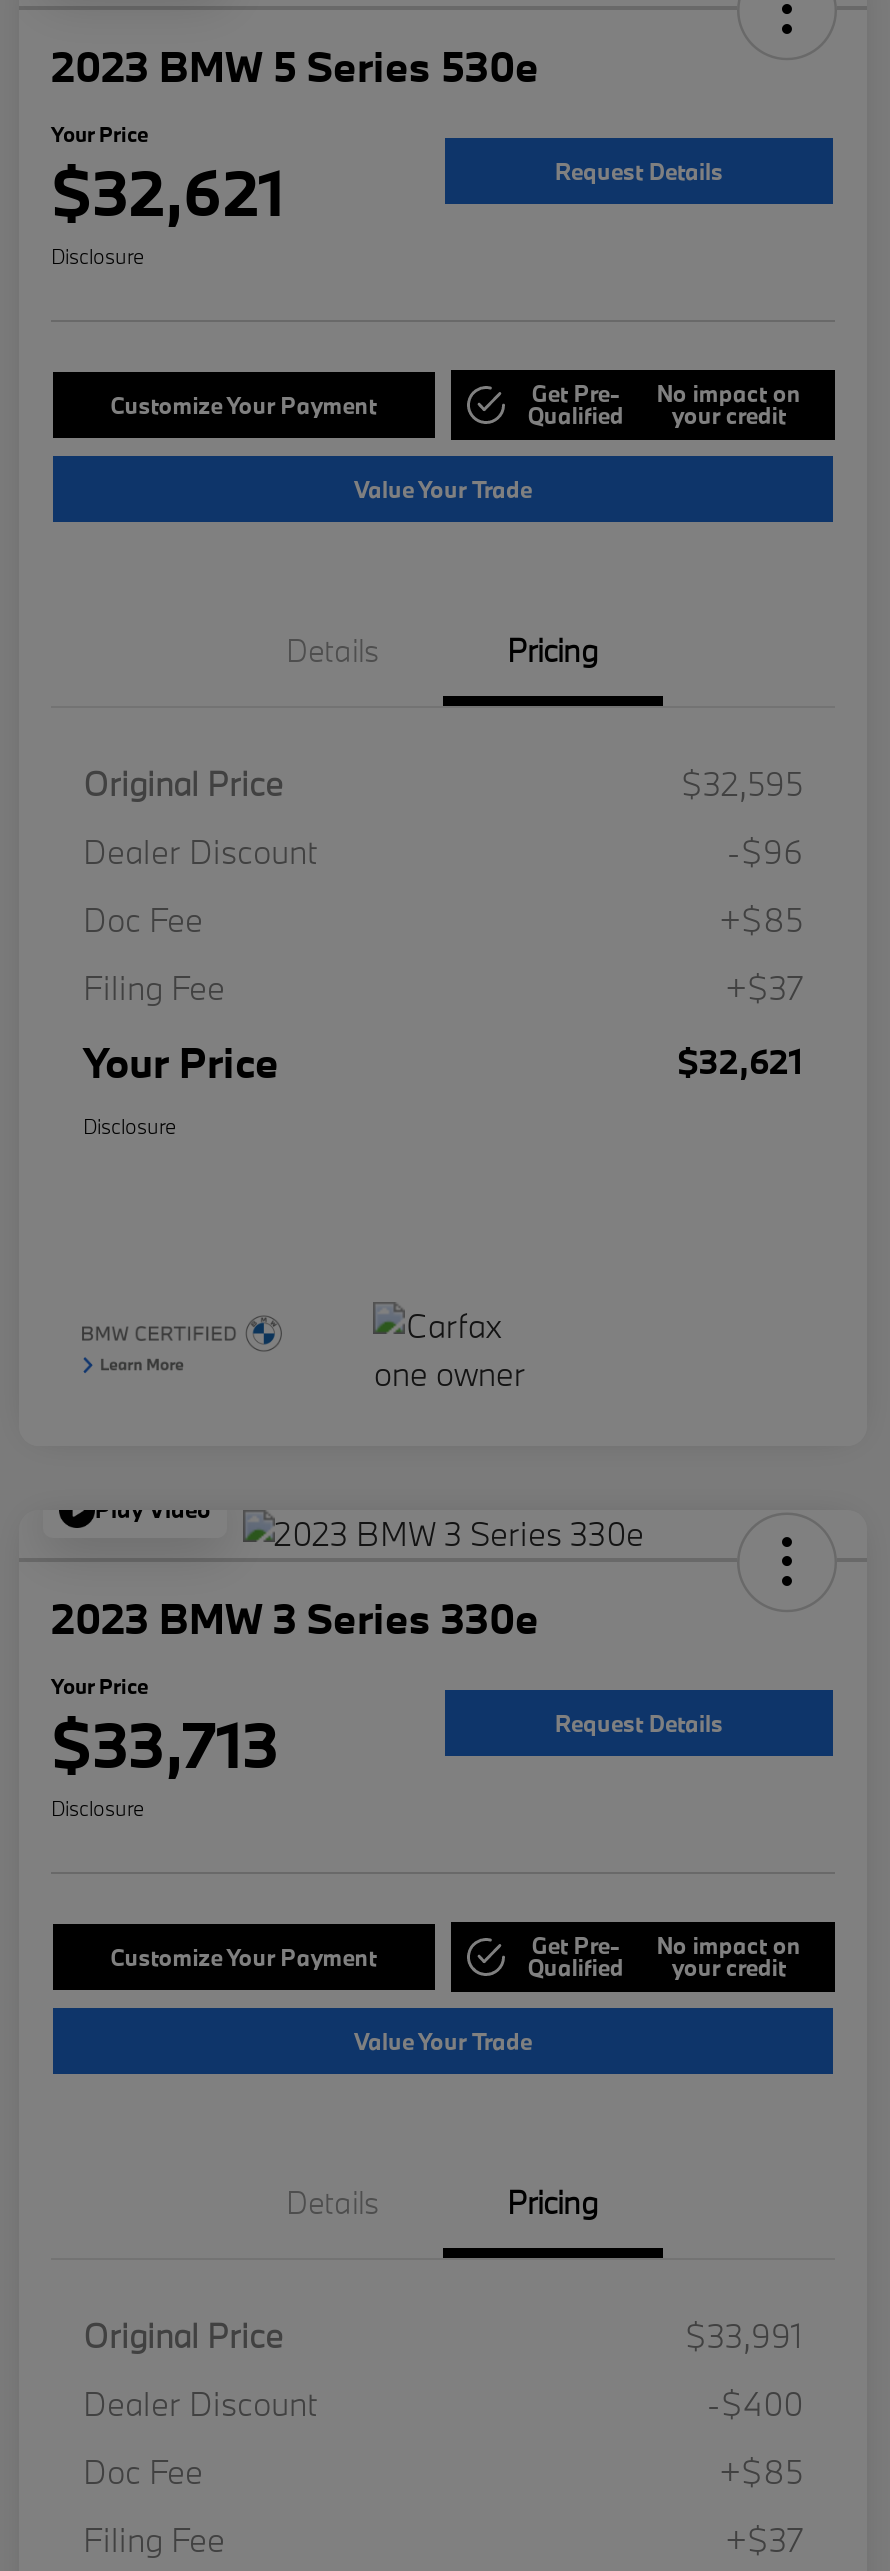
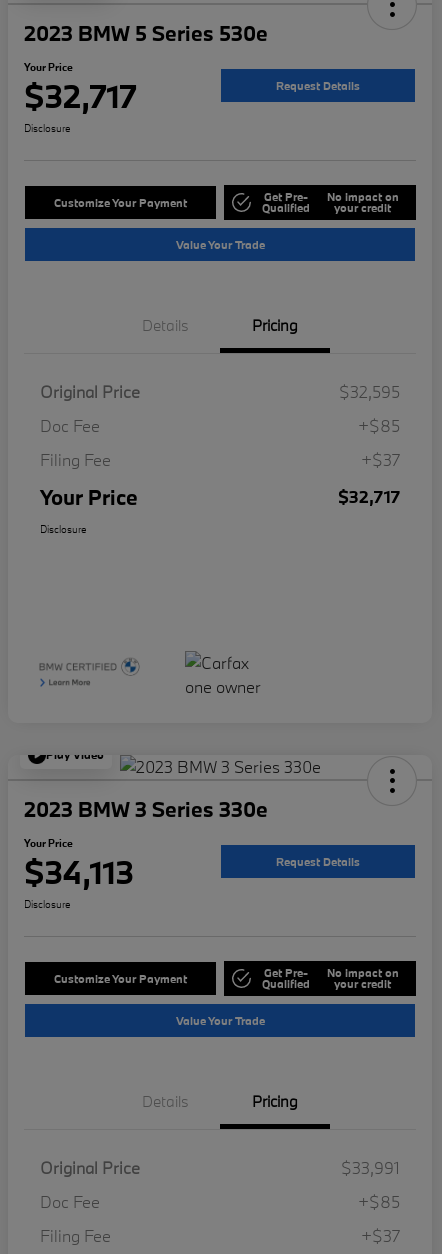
[51,152,285,232] $32,621 -> [24,76,136,116] $32,717
[83,830,803,872] Dealer Discount | -$96 -> none
[677,1040,803,1082] $32,621 -> [338,486,400,507] $32,717
[51,1704,279,1784] $33,713 -> [24,852,134,892] $34,113
[83,2382,803,2424] Dealer Discount | -$400 -> none

